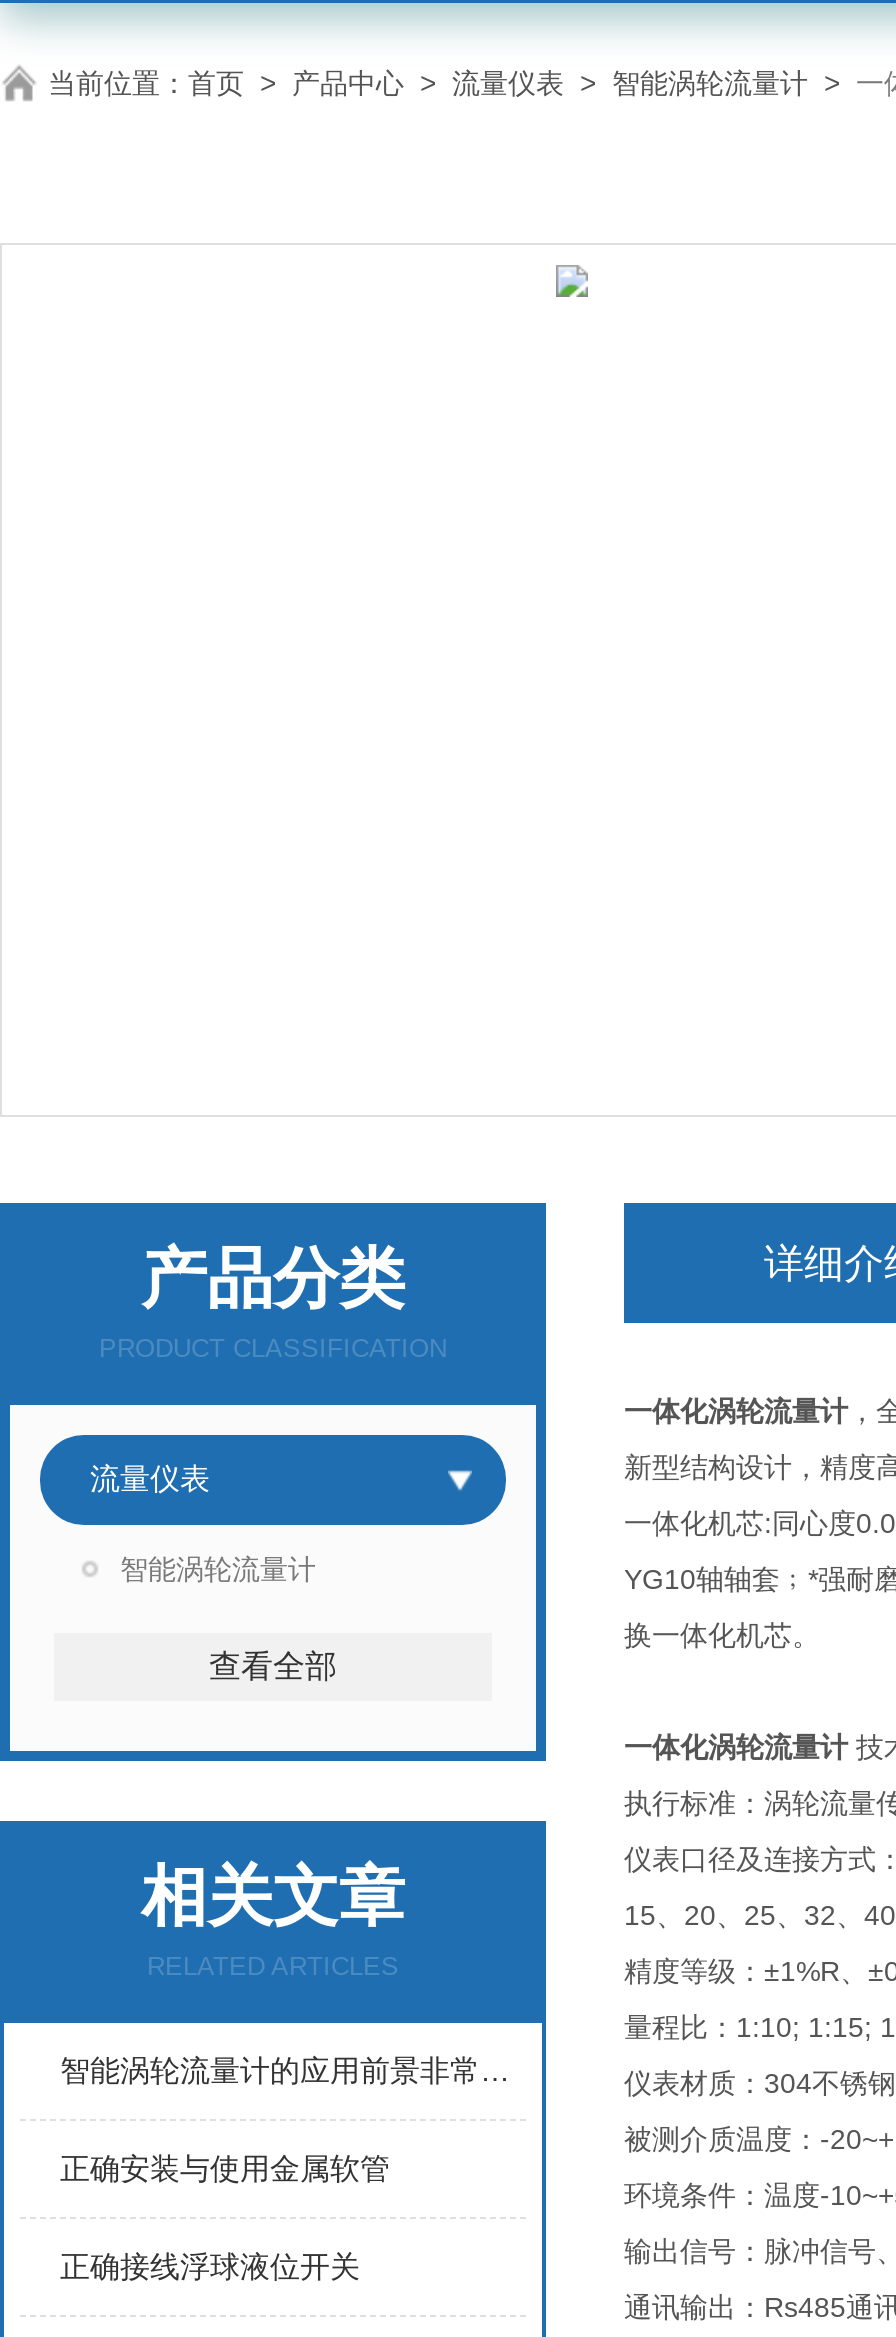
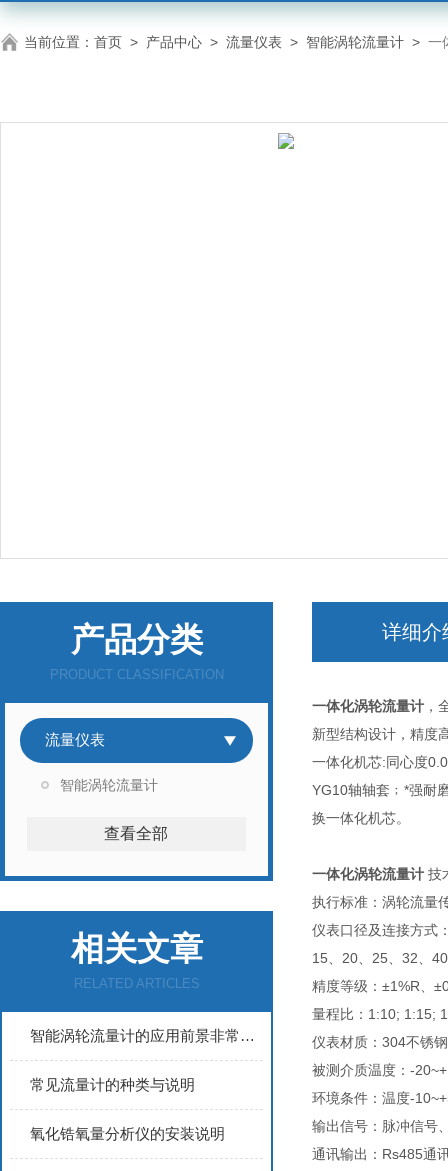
[60,2151,390,2185] 正确安装与使用金属软管 -> [30,1076,195,1093] 常见流量计的种类与说明
[60,2249,360,2283] 正确接线浮球液位开关 -> [30,1125,225,1142] 氧化锆氧量分析仪的安装说明

